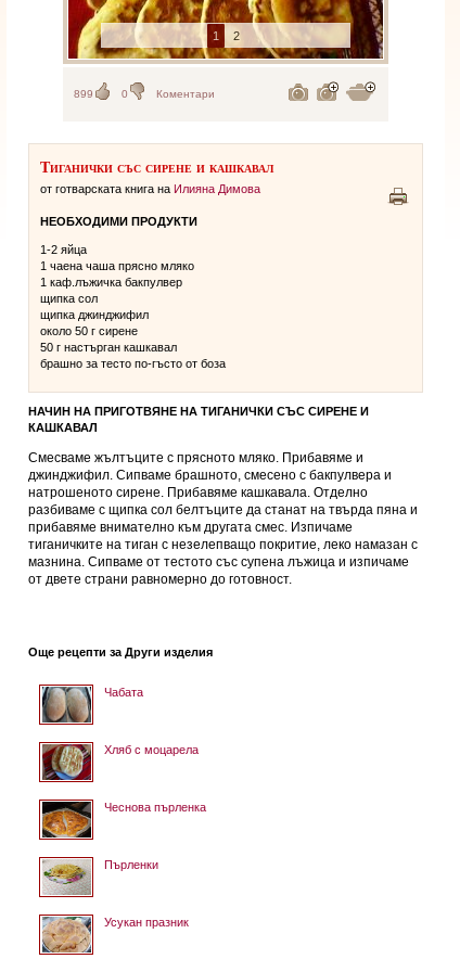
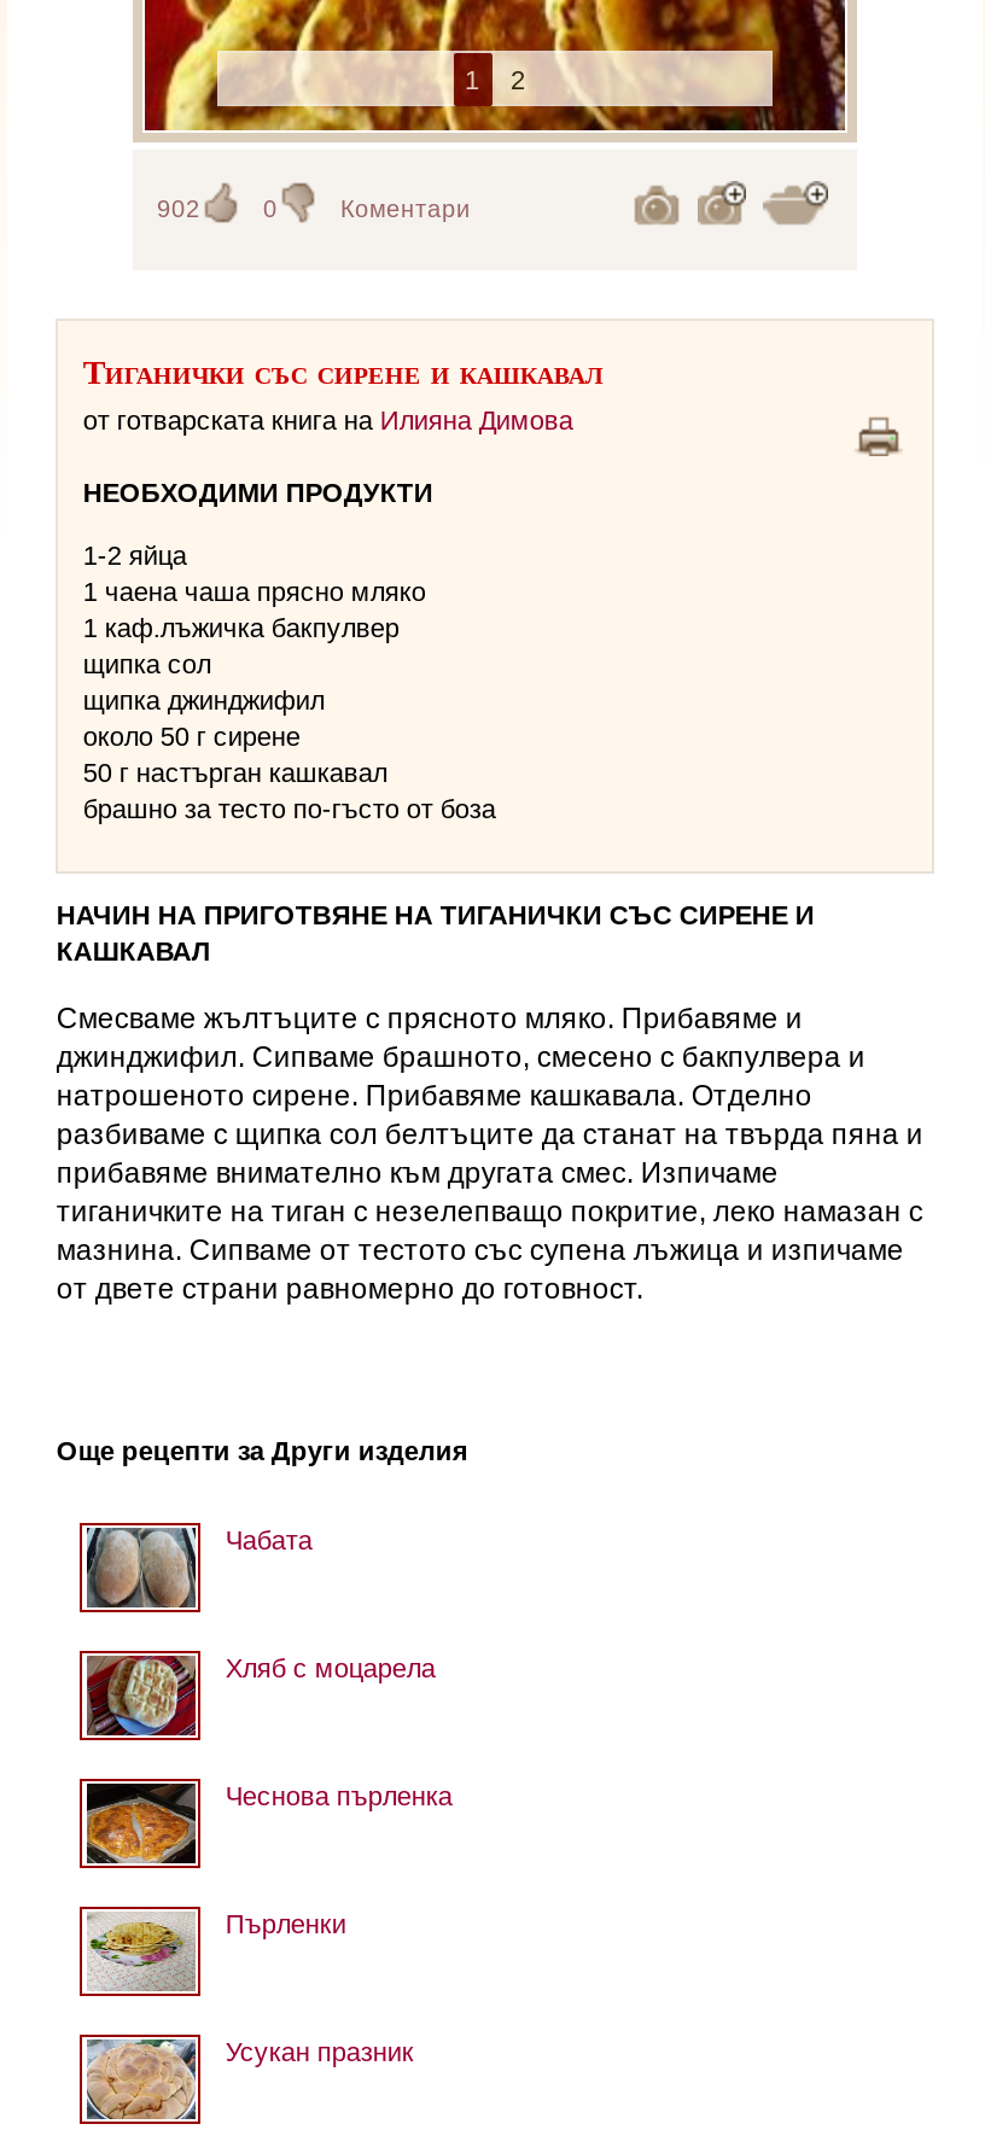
[74,88,93,100] 899 -> [157,196,200,222] 902

